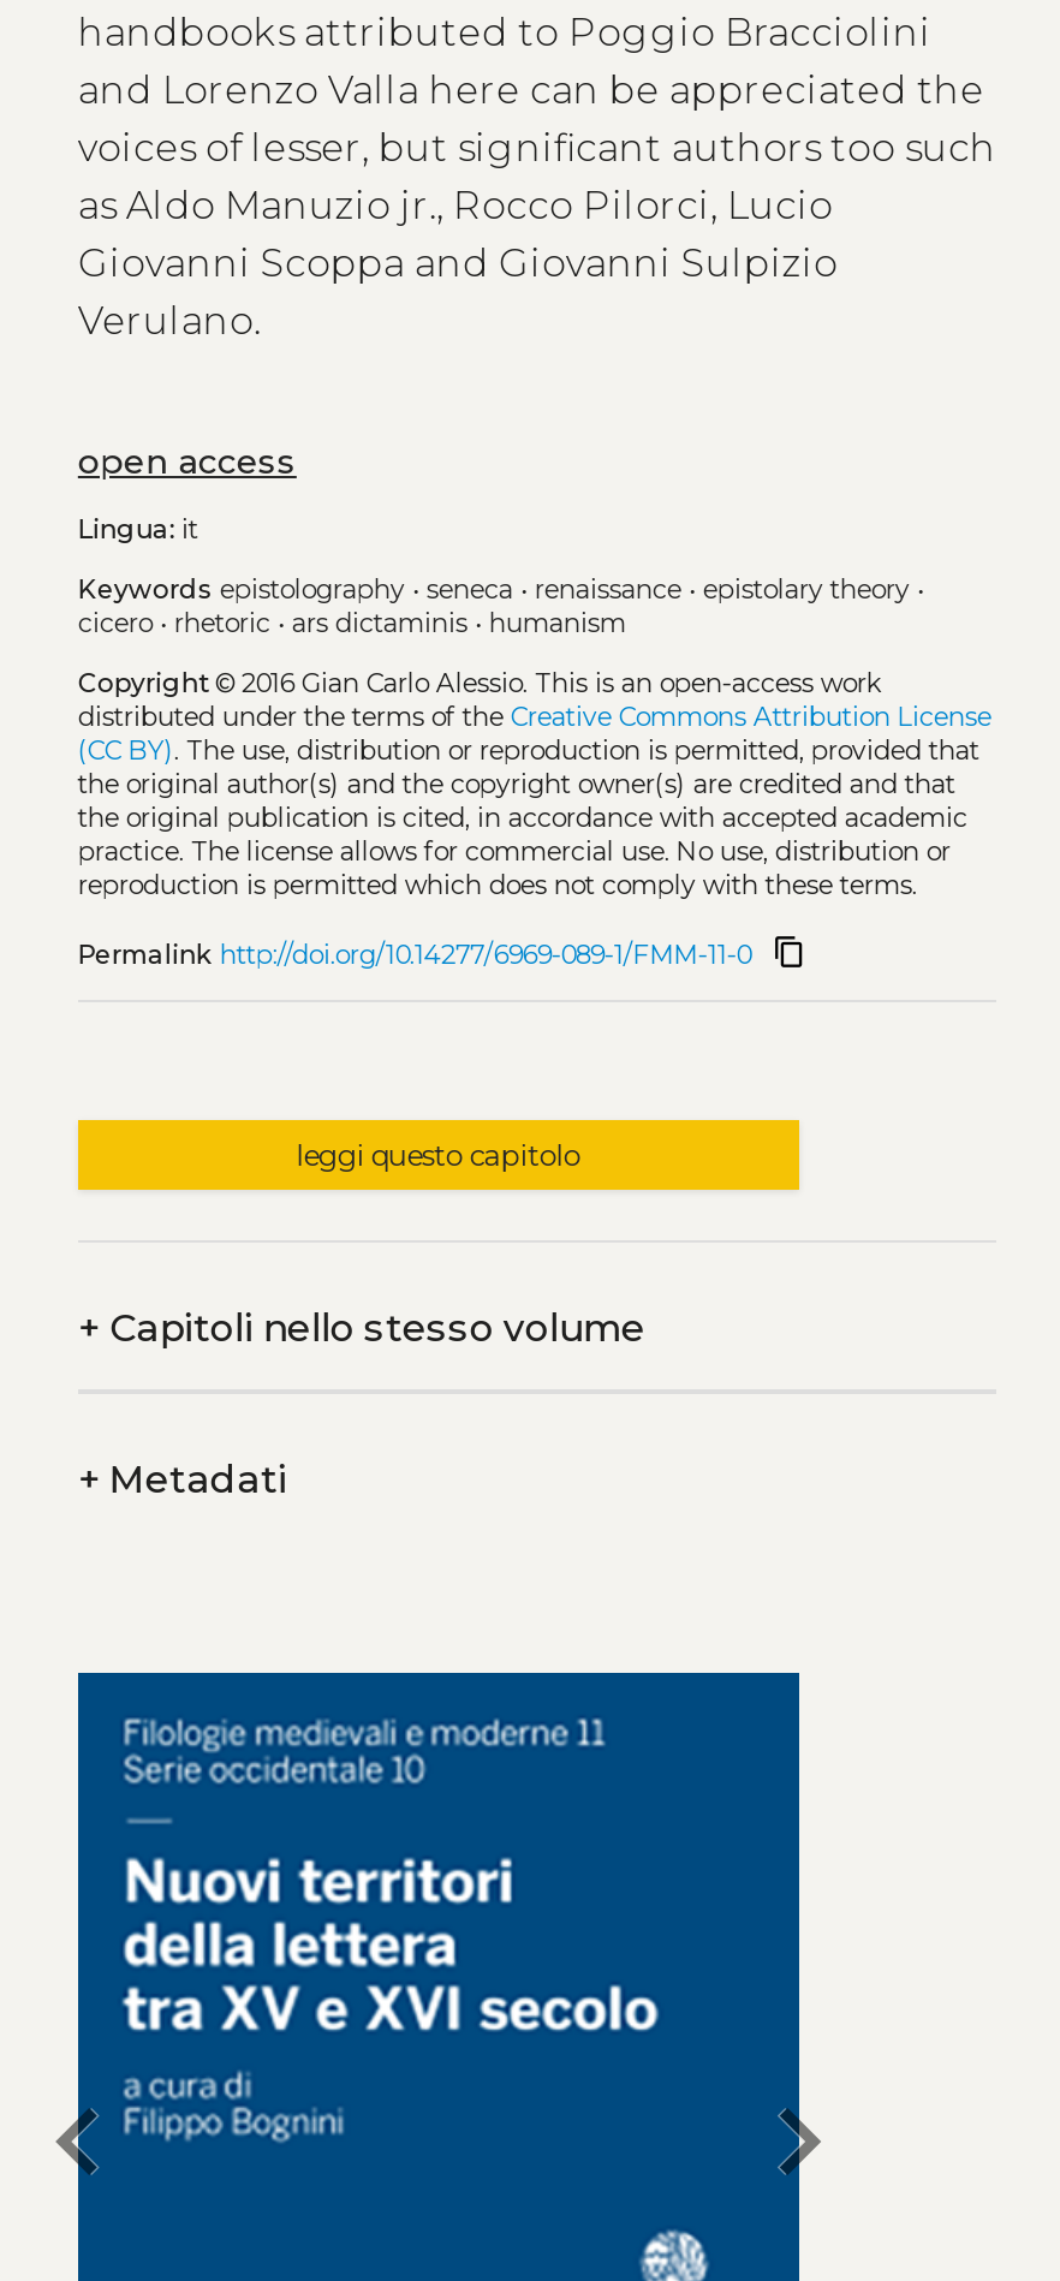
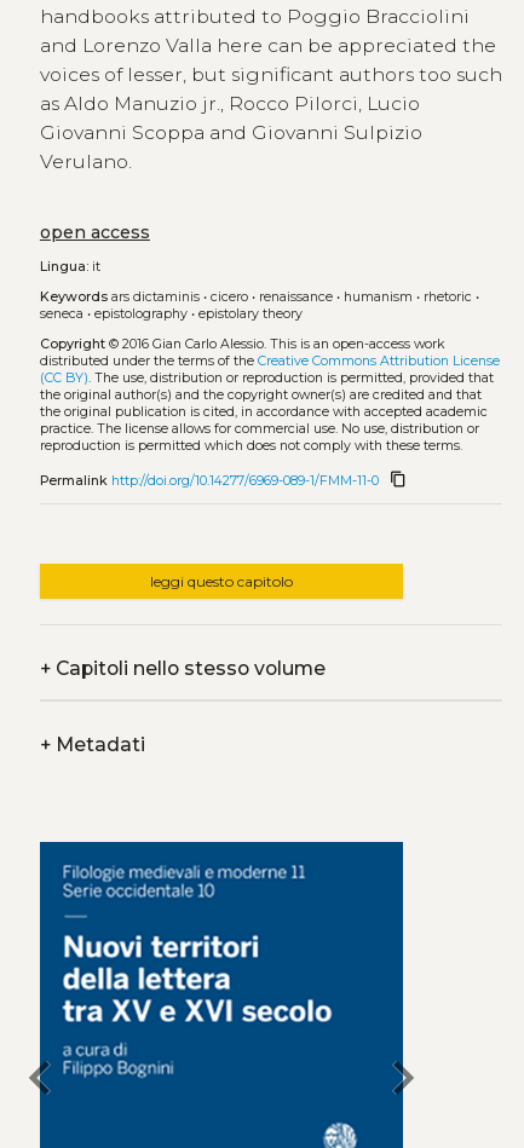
[78,574,924,639] Keywords epistolography • seneca • renaissance • epistolary theory • | cicero • rhetoric • ars dictaminis • humanism -> [40,289,479,322] Keywords ars dictaminis • cicero • renaissance • humanism • rhetoric • | seneca • epistolography • epistolary theory

